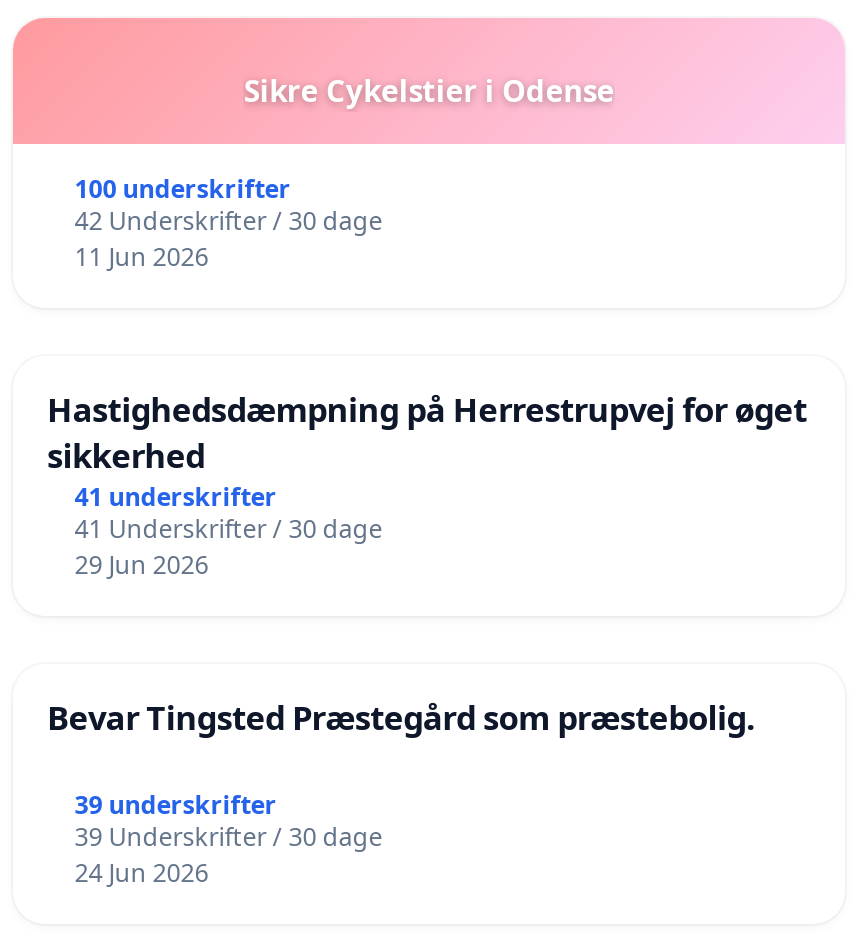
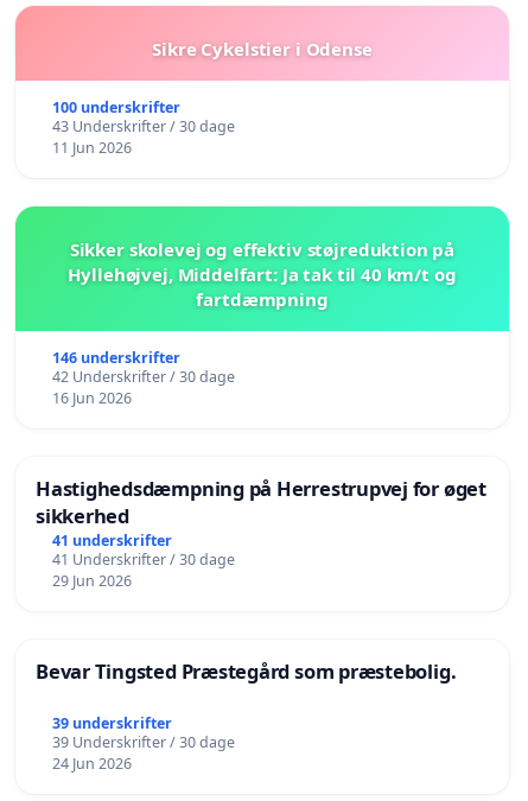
moved [75,205,383,239] -> [52,367,235,387]: 42 Underskrifter / 30 dage
none -> [52,117,235,137] 43 Underskrifter / 30 dage
none -> [14,205,510,409] [image] | Sikker skolevej og effektiv støjreduktion på | Hyllehøjvej, Middelfart: Ja tak til 40 km/t og | fartdæmpning | 146 underskrifter | 16 Jun 2026

